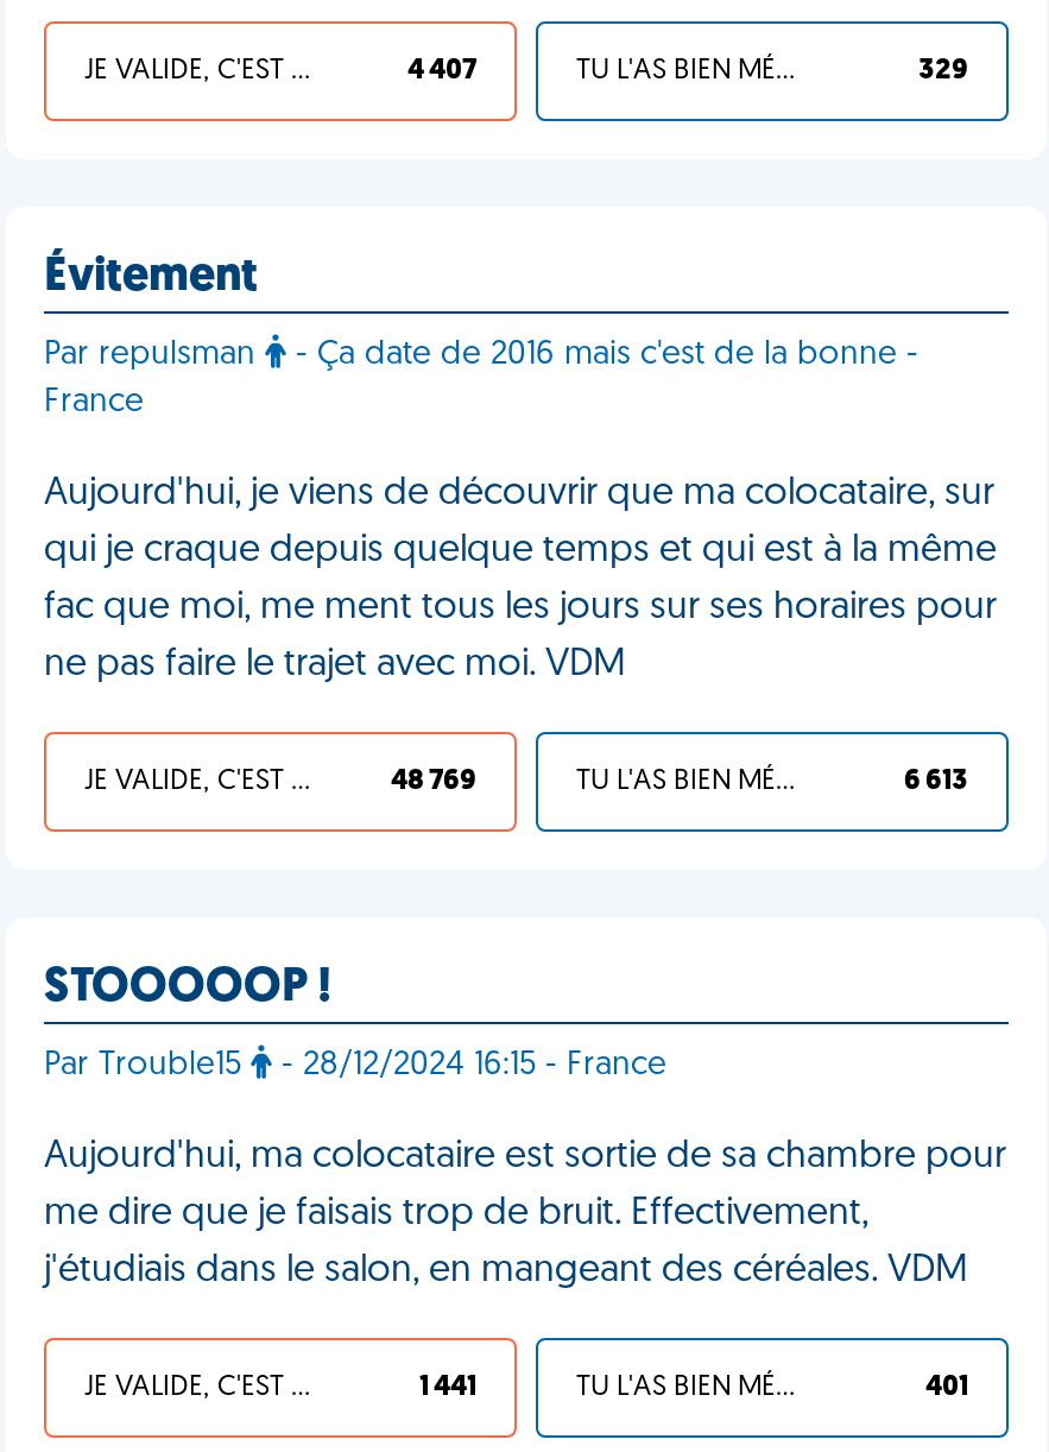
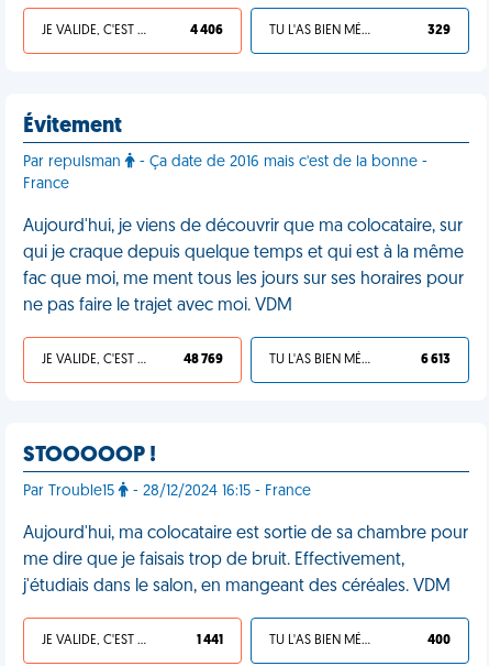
[407,57,476,86] 4 407 -> [190,24,223,37] 4 406
[925,1374,968,1402] 401 -> [427,634,451,647] 400

